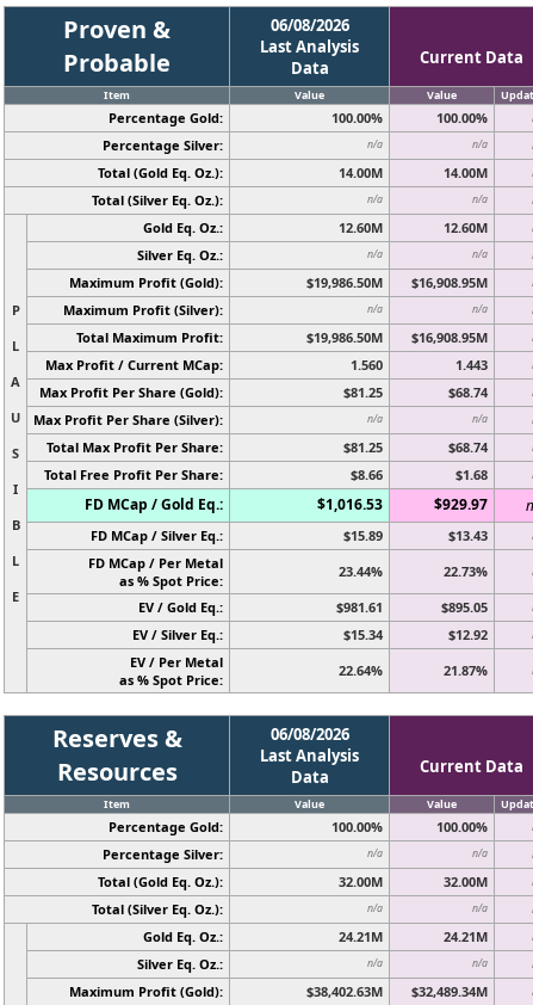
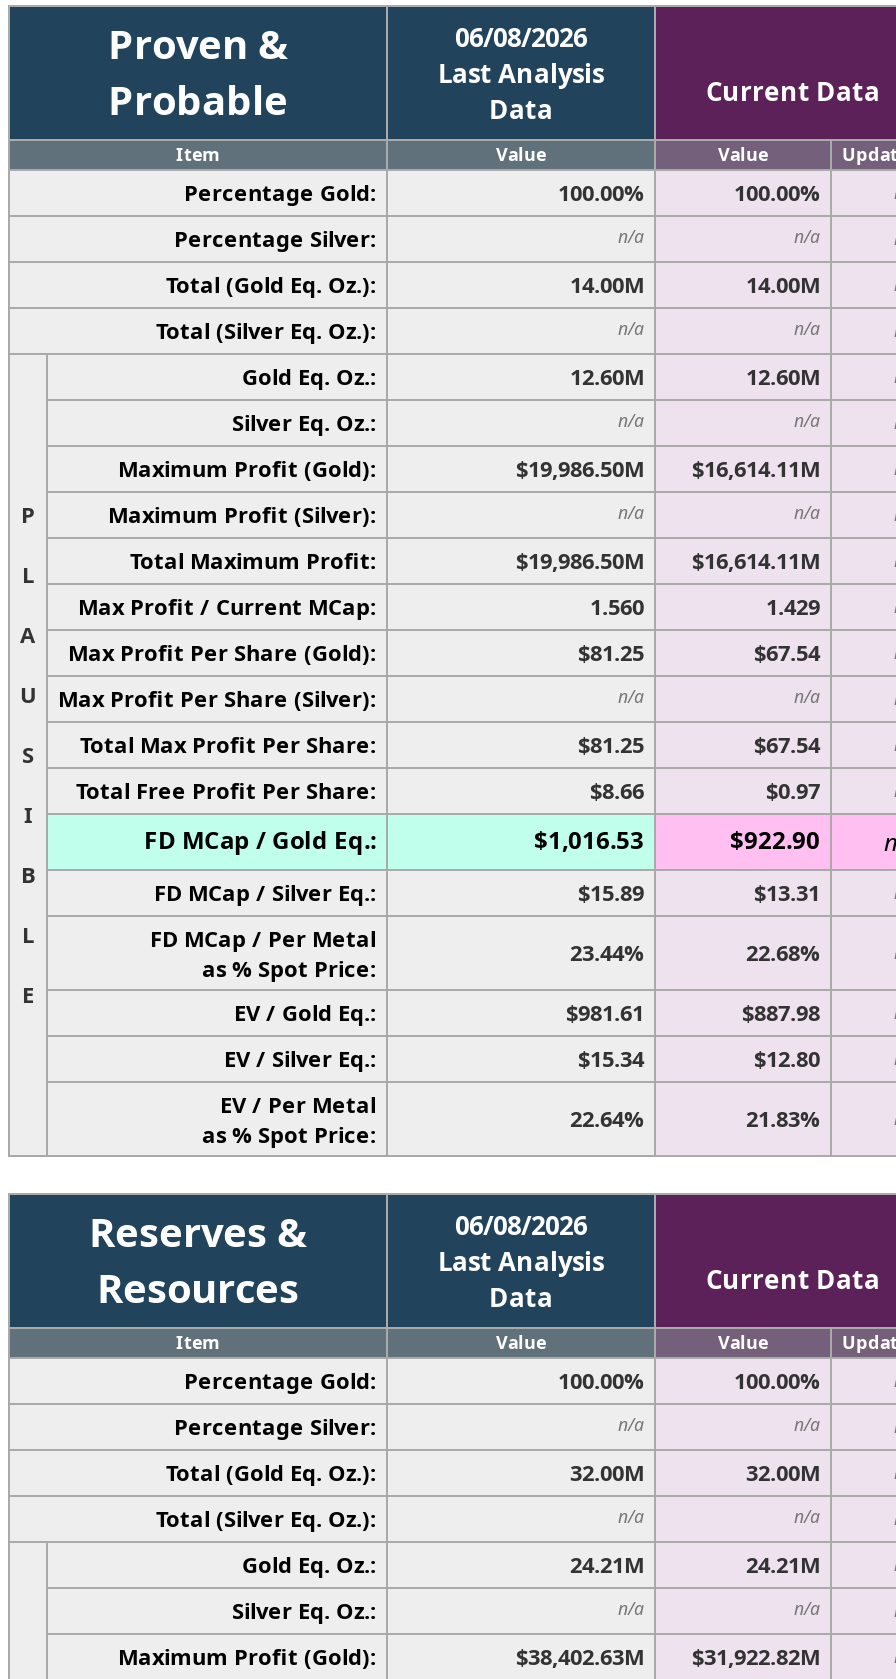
[306,273,488,291] $19,986.50M $16,908.95M -> [516,452,820,482] $19,986.50M $16,614.11M
[306,328,488,346] $19,986.50M $16,908.95M -> [516,544,820,574] $19,986.50M $16,614.11M
[455,355,488,373] 1.443 -> [766,590,820,620] 1.429
[448,383,488,401] $68.74 -> [754,636,820,666] $67.54
[448,438,488,455] $68.74 -> [754,728,820,758] $67.54
[455,465,488,483] $1.68 -> [766,774,820,804] $0.97
[434,494,488,514] $929.97 -> [730,822,820,856] $922.90
[448,526,488,544] $13.43 -> [754,876,820,906] $13.31
[444,562,488,580] 22.73% -> [746,936,820,966] 22.68%
[441,598,488,615] $895.05 -> [742,996,820,1026] $887.98
[448,625,488,643] $12.92 -> [754,1042,820,1072] $12.80
[444,661,488,679] 21.87% -> [746,1102,820,1132] 21.83%
[306,982,488,1000] $38,402.63M $32,489.34M -> [516,1640,820,1670] $38,402.63M $31,922.82M

